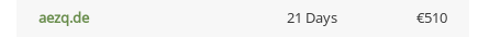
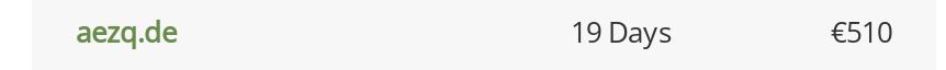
[286,8,337,27] 21 Days -> [571,12,672,51] 19 Days

